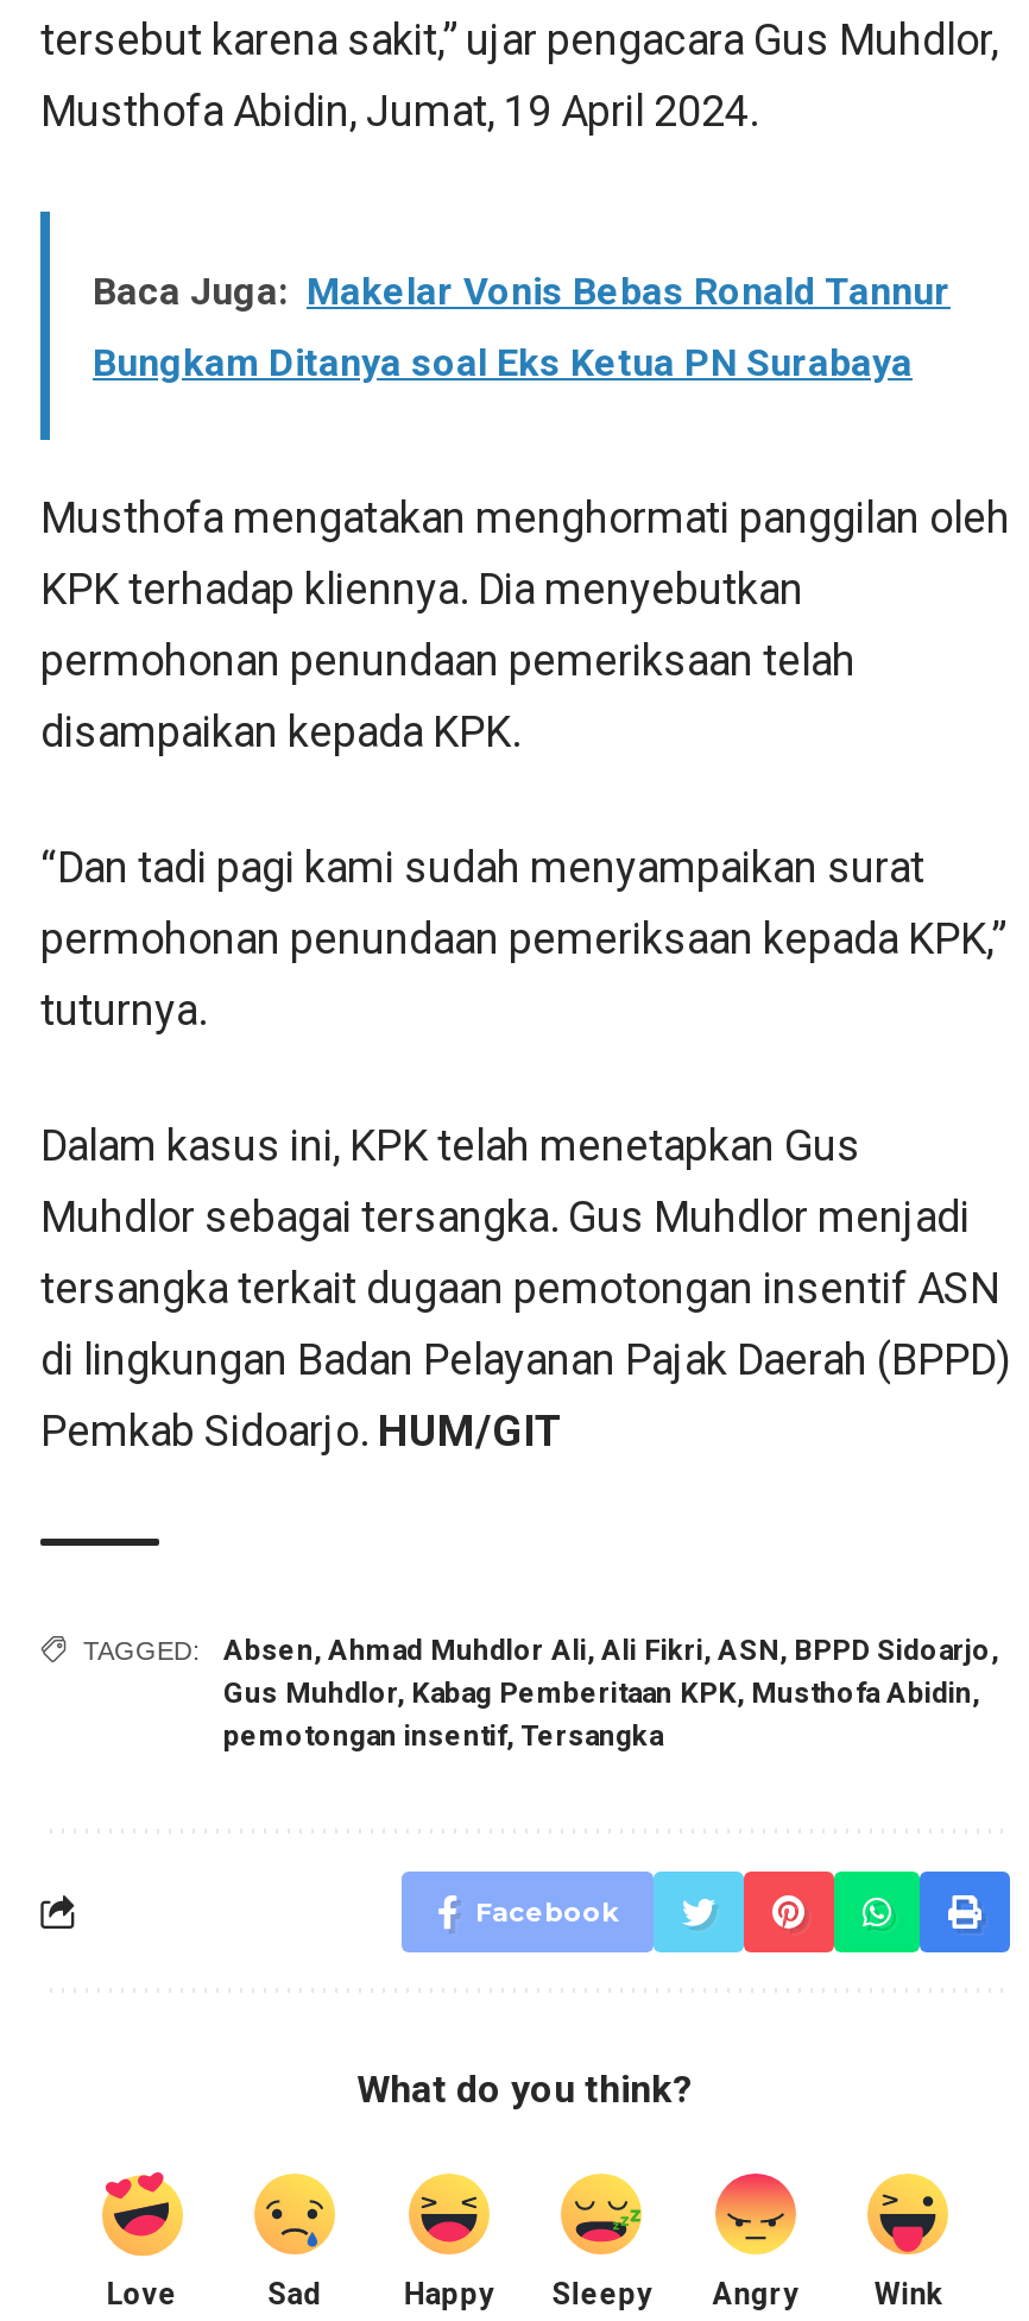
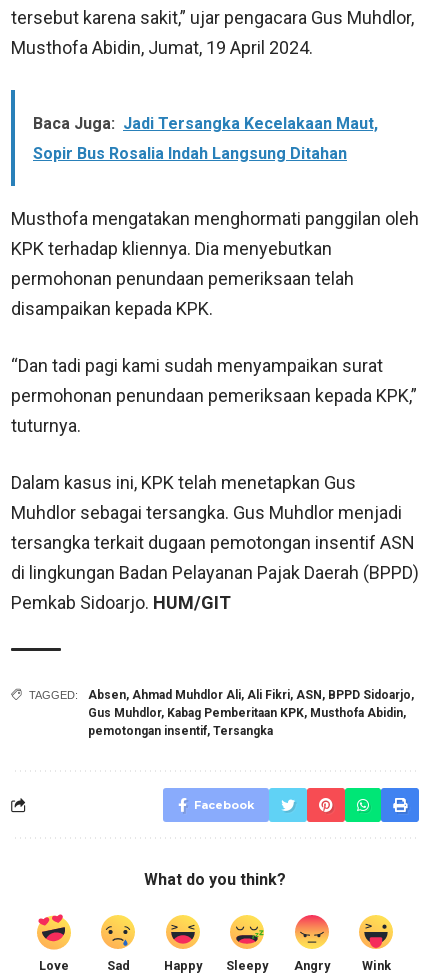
[93,268,951,313] Baca Juga: Makelar Vonis Bebas Ronald Tannur -> [33,114,378,133] Baca Juga: Jadi Tersangka Kecelakaan Maut,
[93,339,913,385] Bungkam Ditanya soal Eks Ketua PN Surabaya -> [33,144,347,163] Sopir Bus Rosalia Indah Langsung Ditahan

